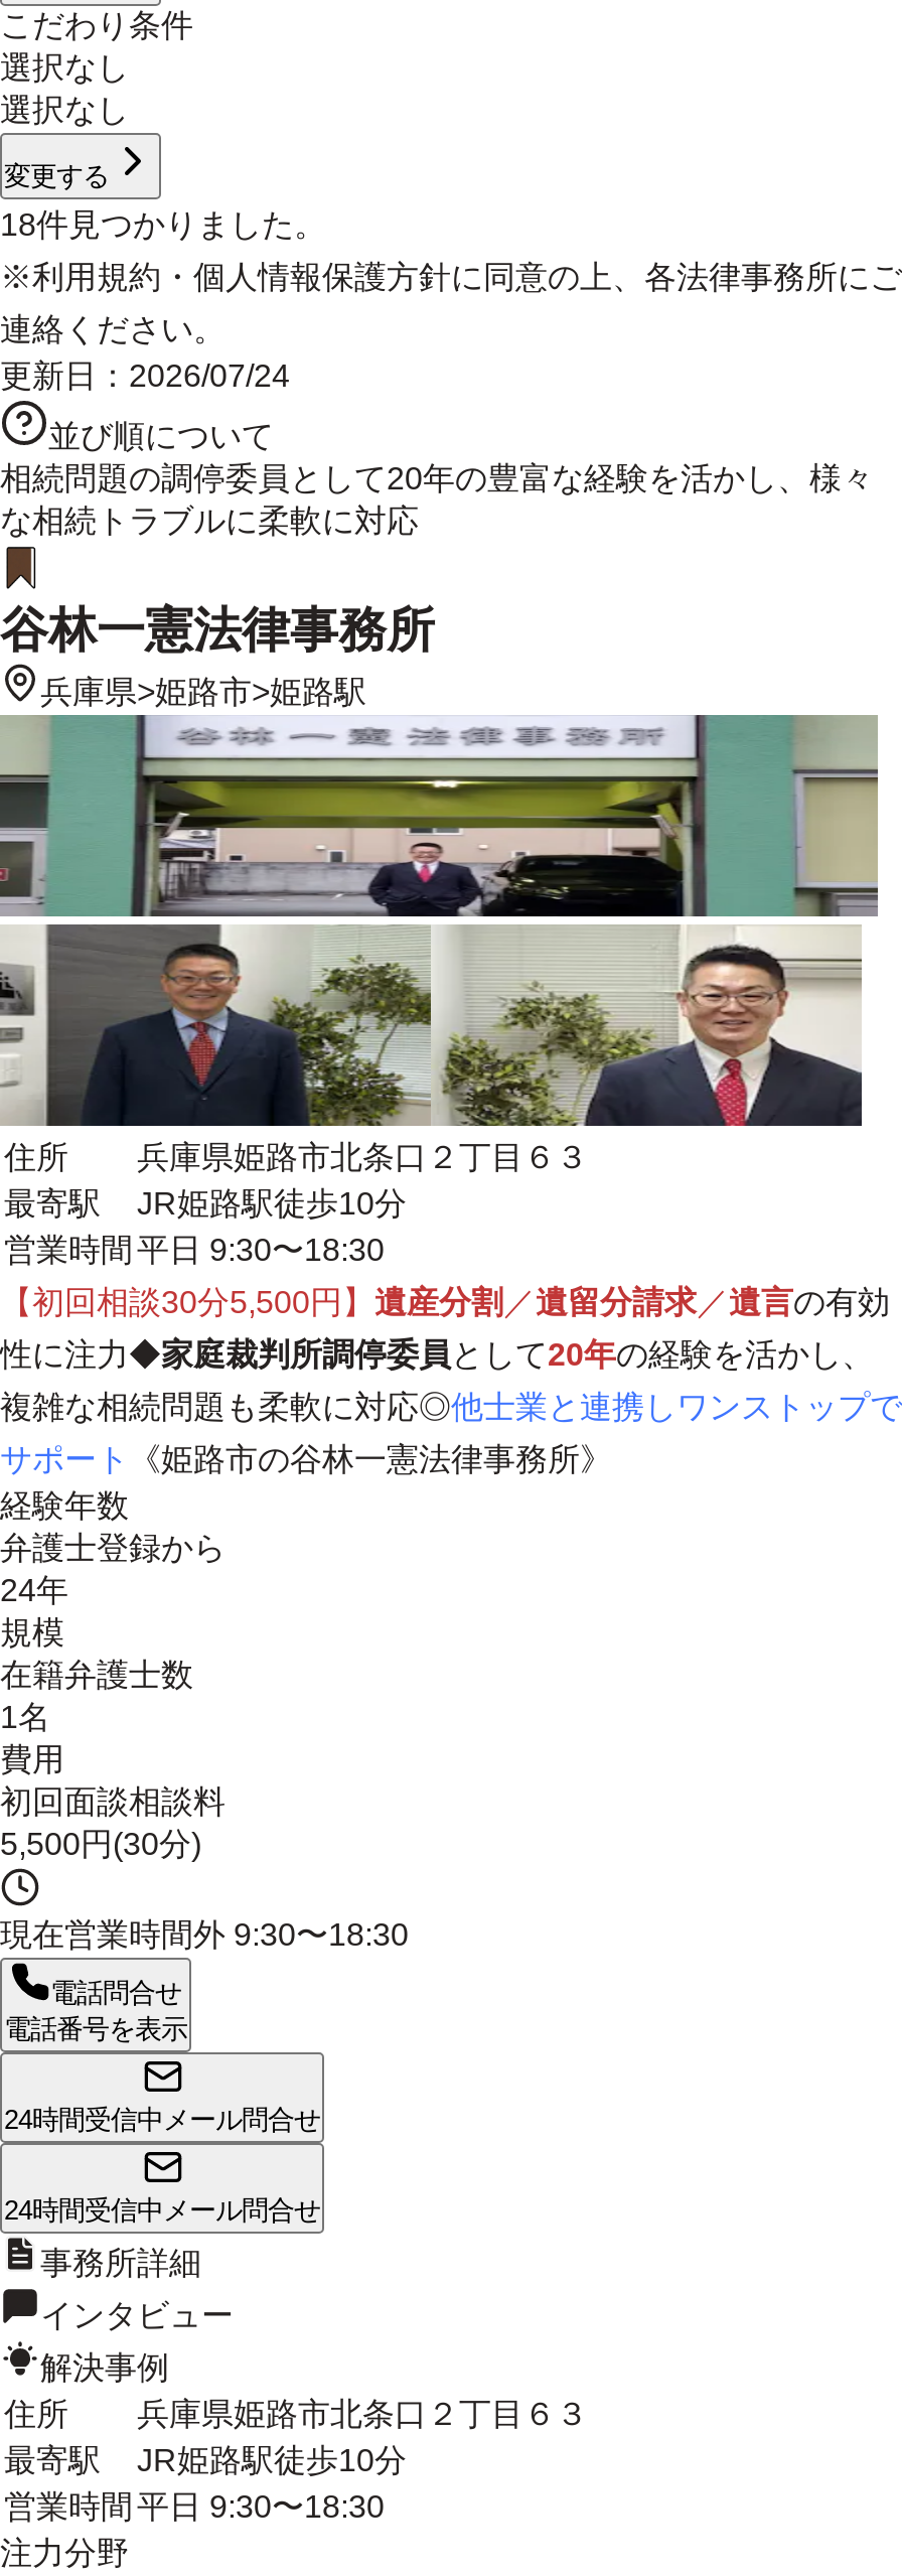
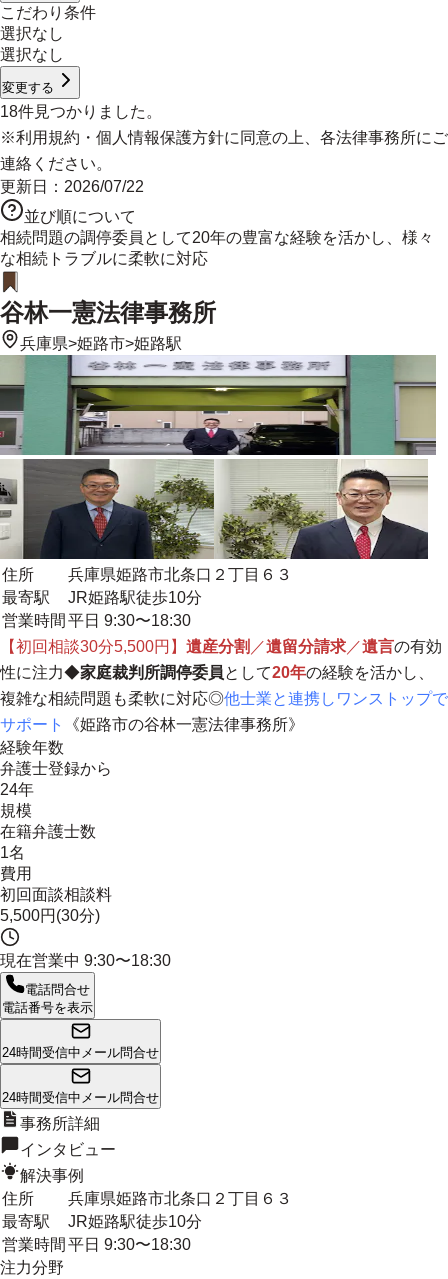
[0,359,290,393] 更新日：2026/07/24 -> [0,178,144,195] 更新日：2026/07/22
[0,1917,409,1952] 現在営業時間外9:30〜18:30 -> [0,952,171,969] 現在営業中9:30〜18:30

